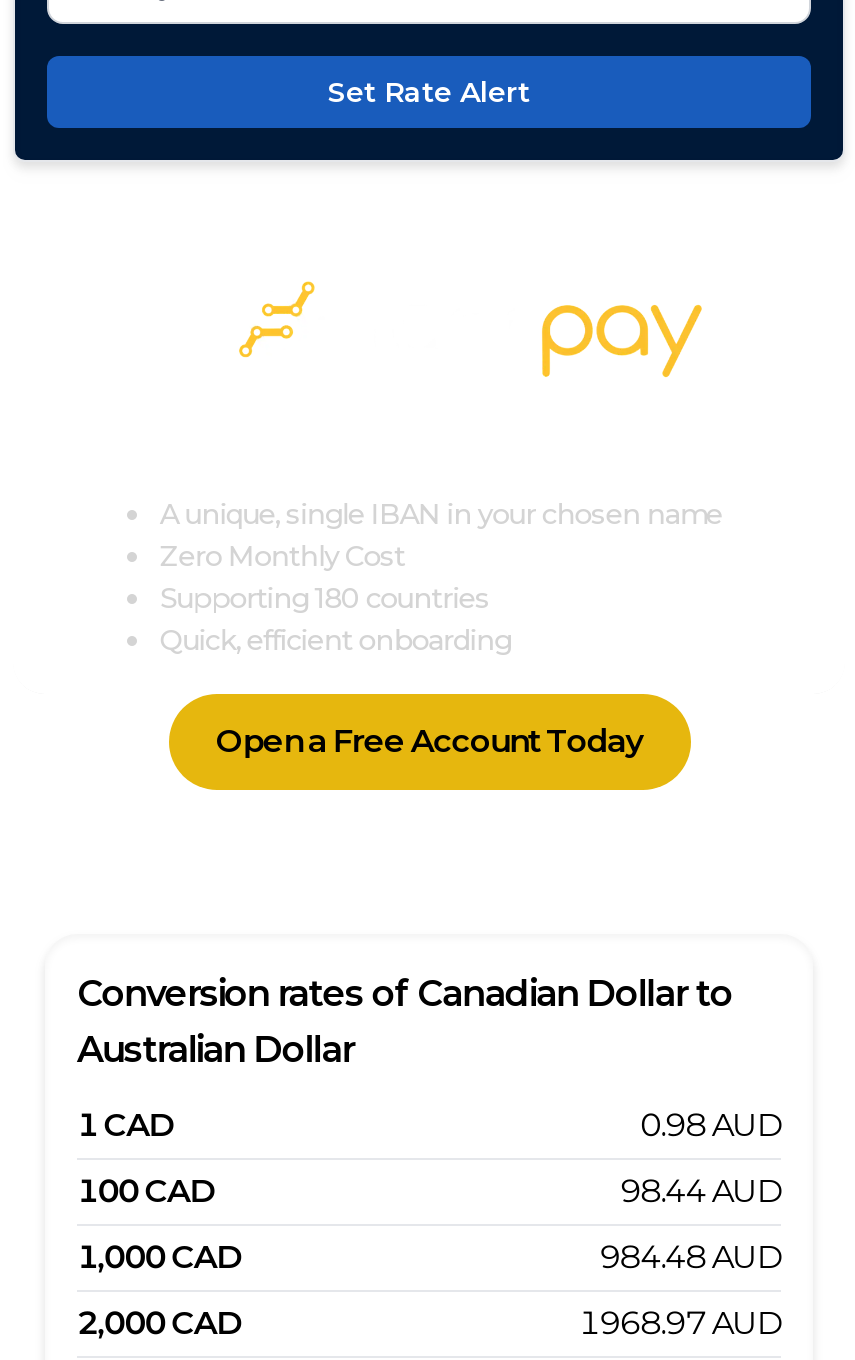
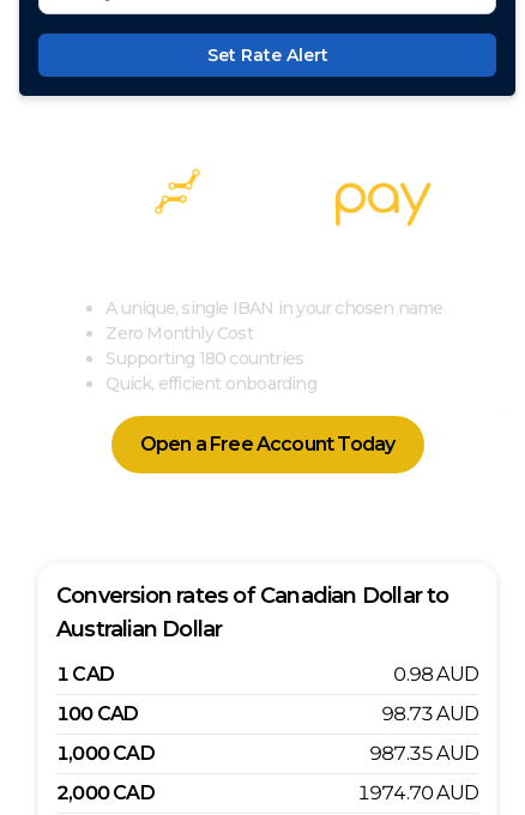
[619,1172,781,1210] 98.44 AUD -> [381,702,478,725] 98.73 AUD
[599,1238,781,1276] 984.48 AUD -> [369,742,478,765] 987.35 AUD
[579,1304,781,1342] 1968.97 AUD -> [357,781,478,804] 1974.70 AUD

